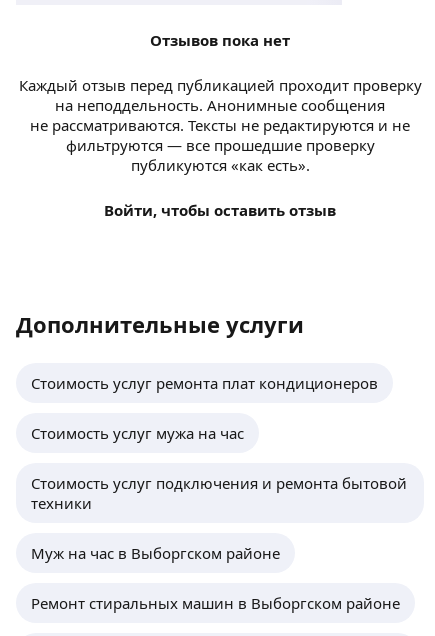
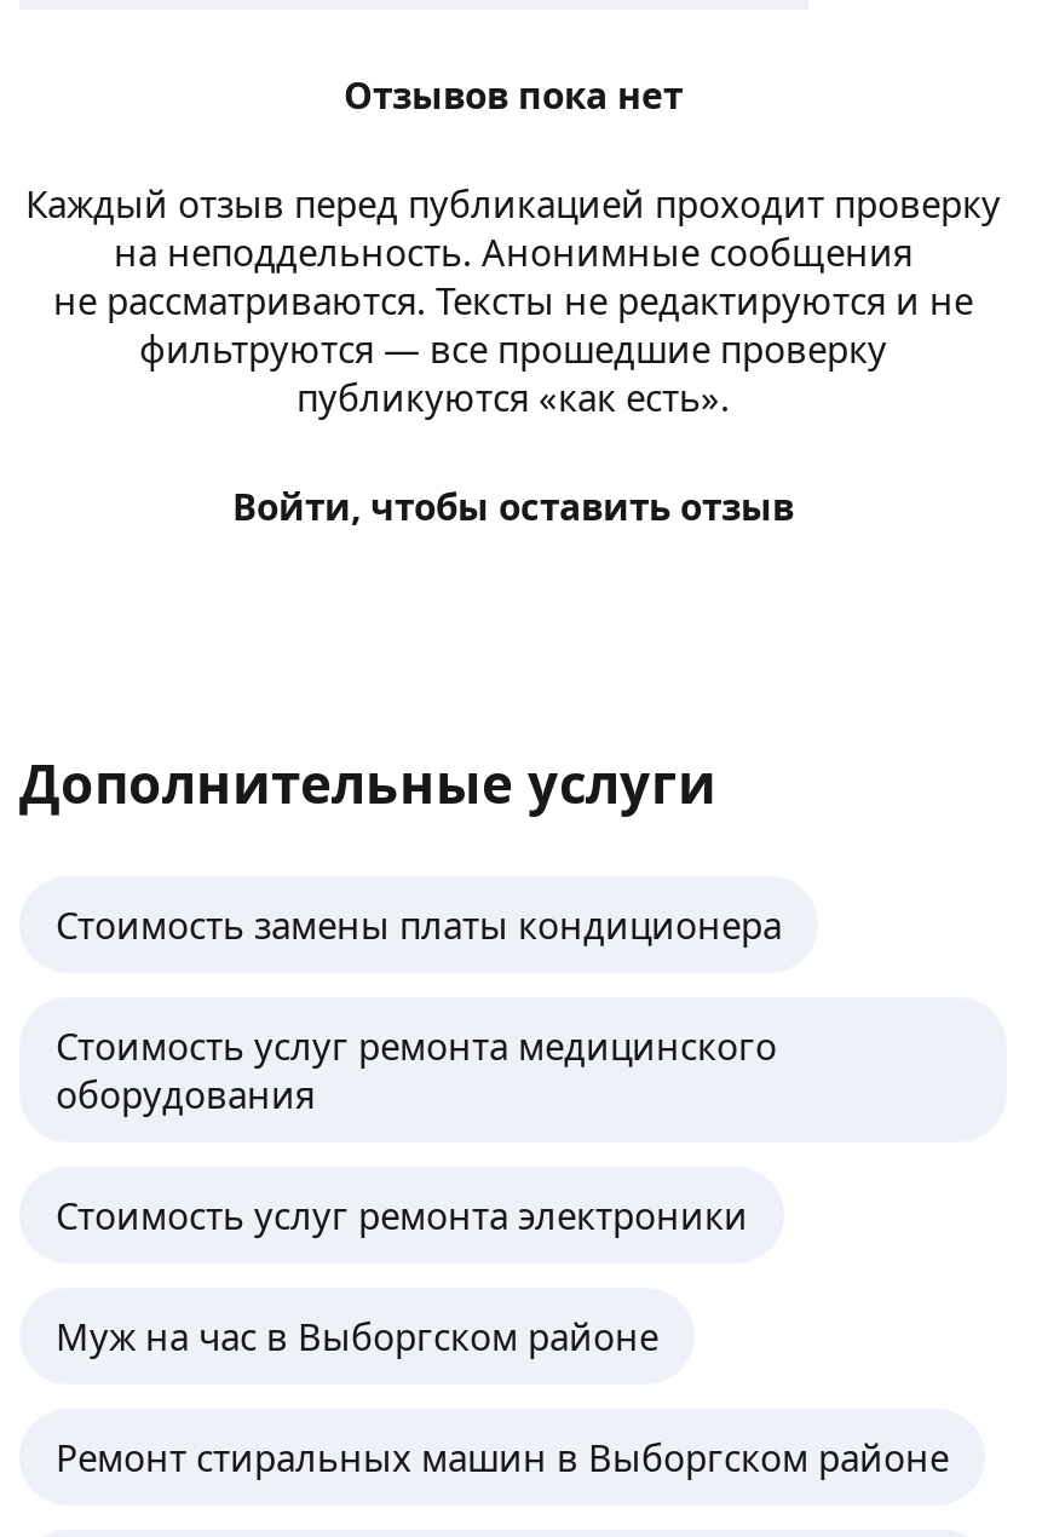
[31,372,378,392] Стоимость услуг ремонта плат кондиционеров -> [56,899,782,948] Стоимость замены платы кондиционера
[31,422,244,442] Стоимость услуг мужа на час -> [56,1020,777,1117] Стоимость услуг ремонта медицинского | оборудования
[31,472,407,512] Стоимость услуг подключения и ремонта бытовой | техники -> [56,1190,748,1238] Стоимость услуг ремонта электроники

